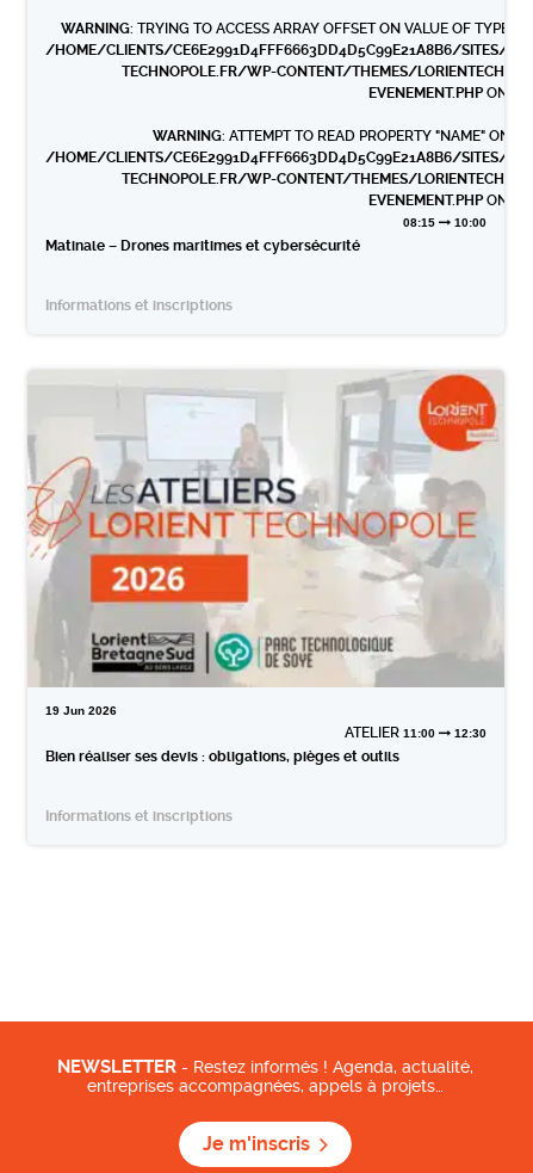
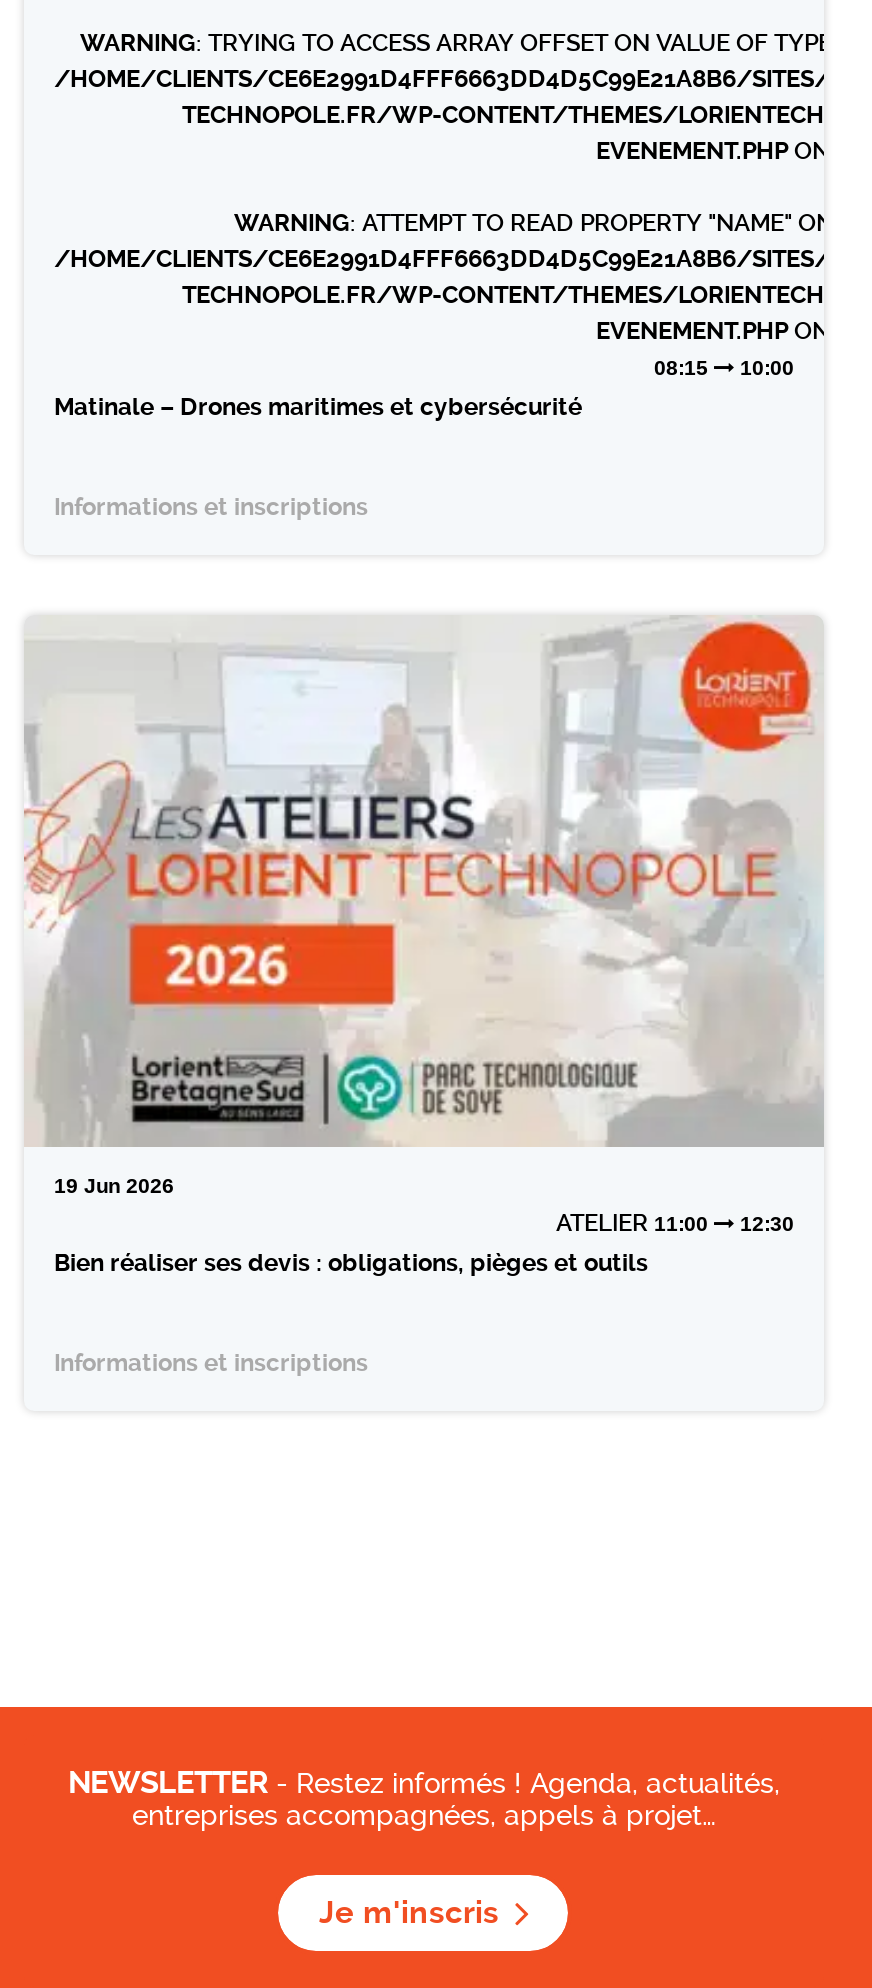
[58,1056,474,1078] NEWSLETTER - Restez informés ! Agenda, actualité, -> [68,1765,780,1801] NEWSLETTER - Restez informés ! Agenda, actualités,
[88,1077,444,1096] entreprises accompagnées, appels à projets… -> [132,1799,716,1831] entreprises accompagnées, appels à projet…

